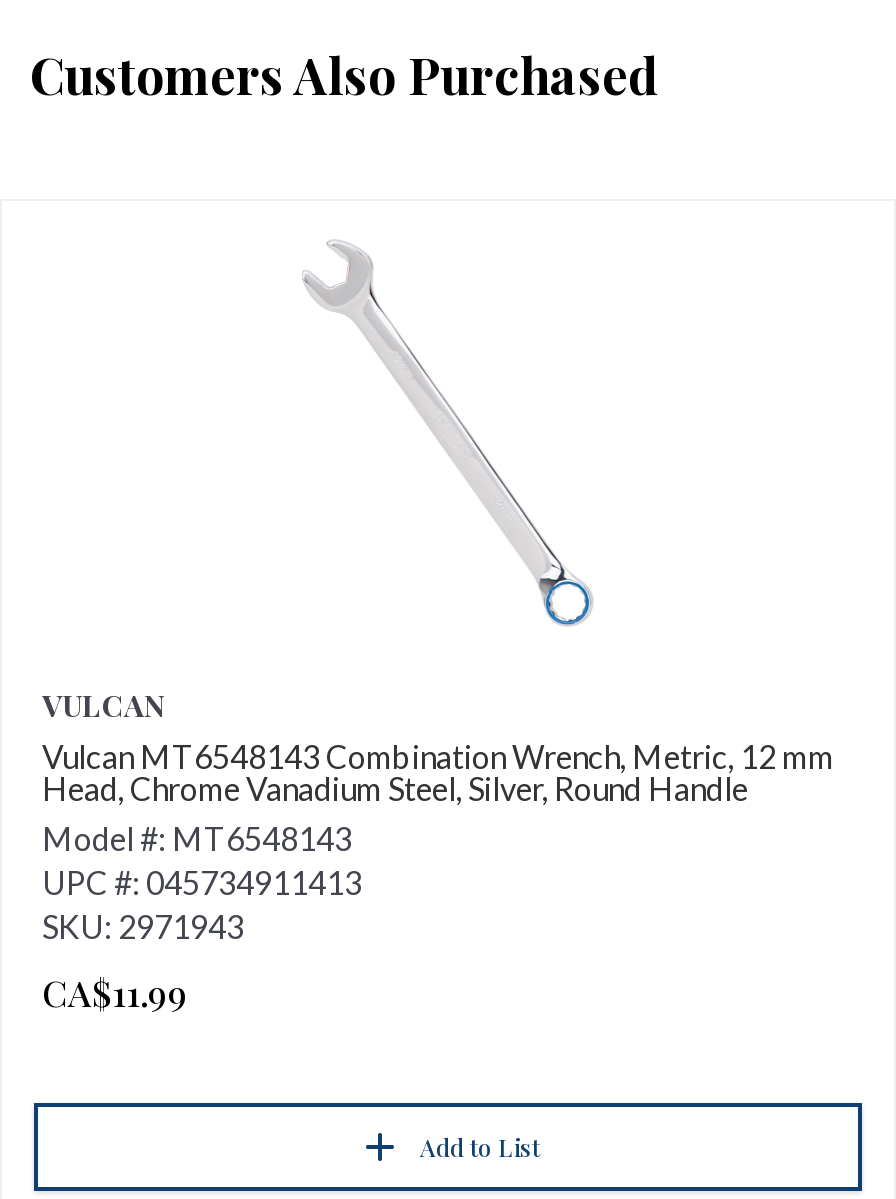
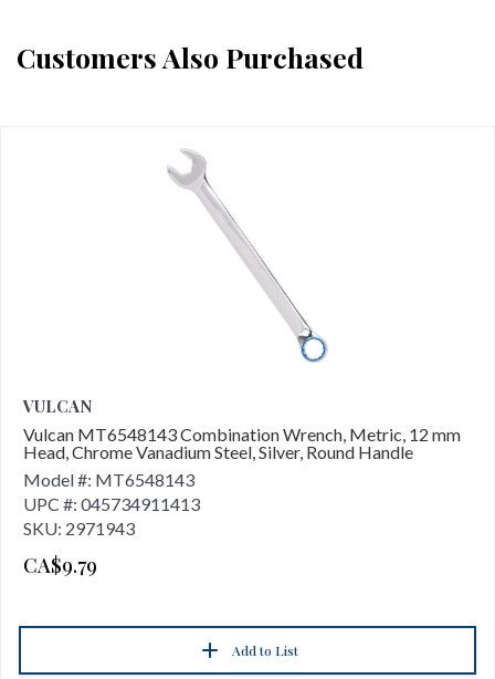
[42,970,188,1018] CA$11.99 -> [23,552,97,579] CA$9.79

